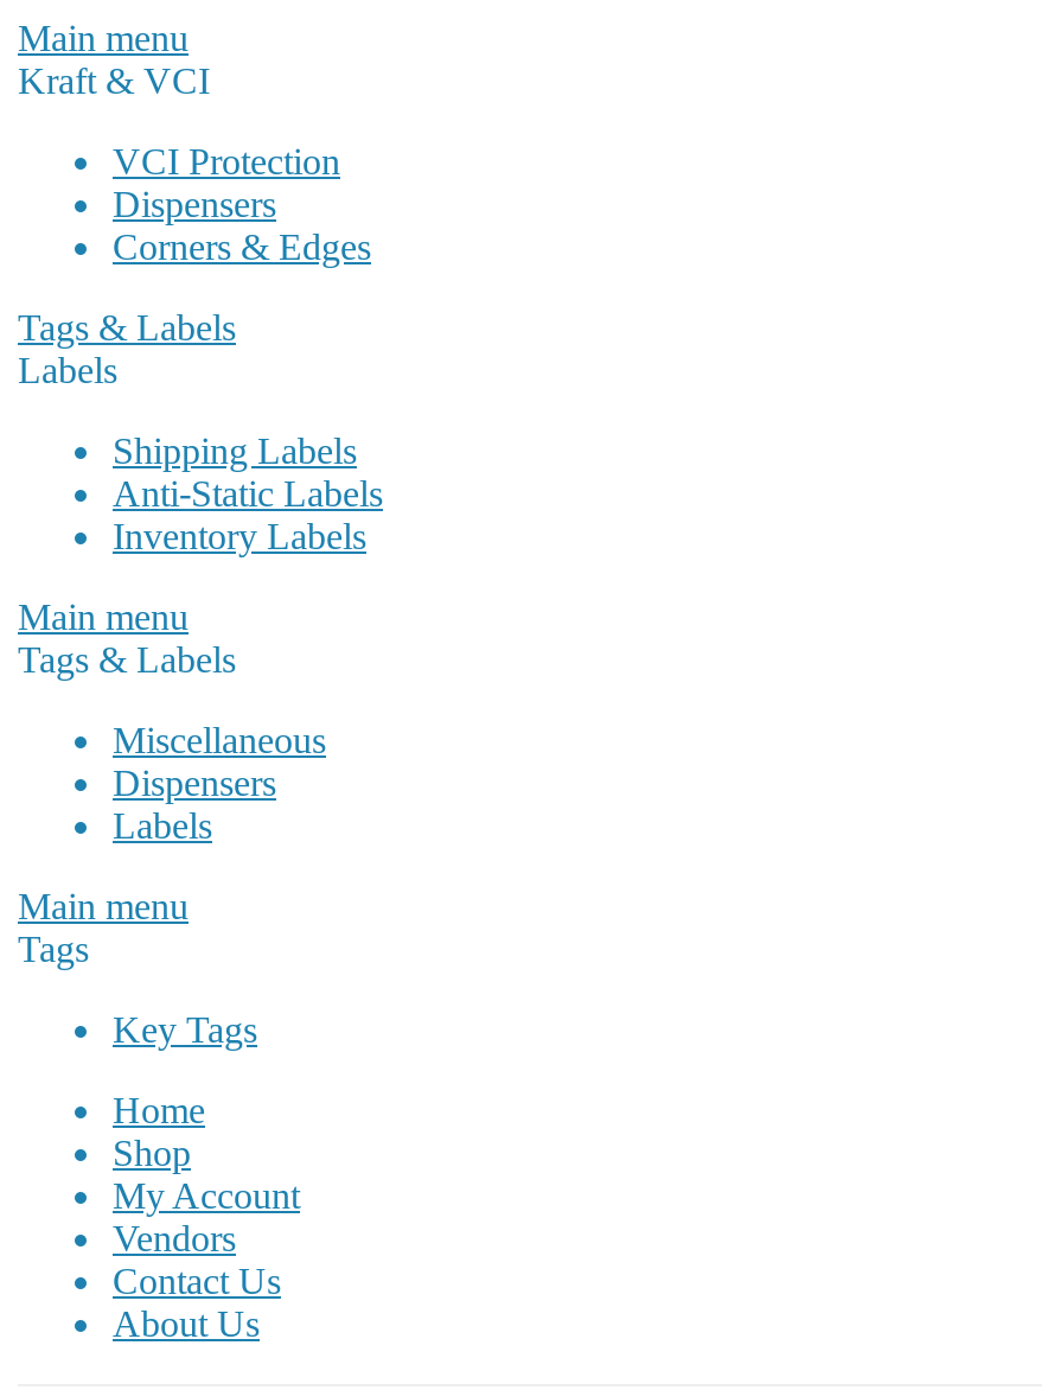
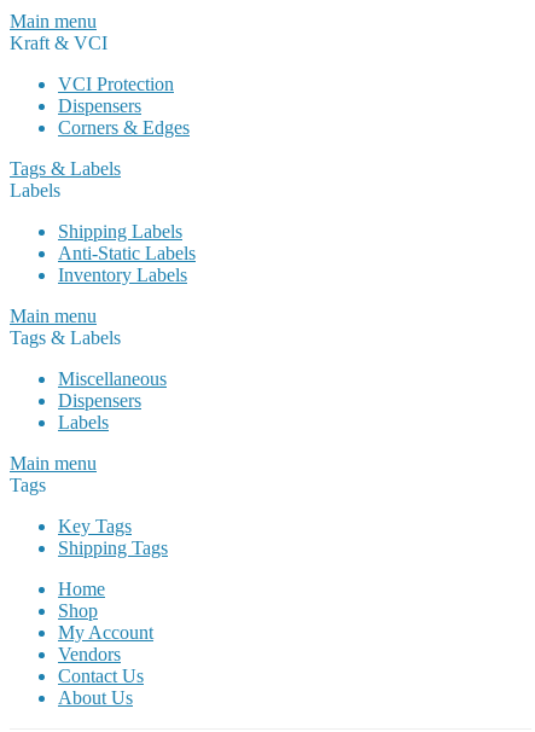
none -> [58,538,168,558] Shipping Tags

